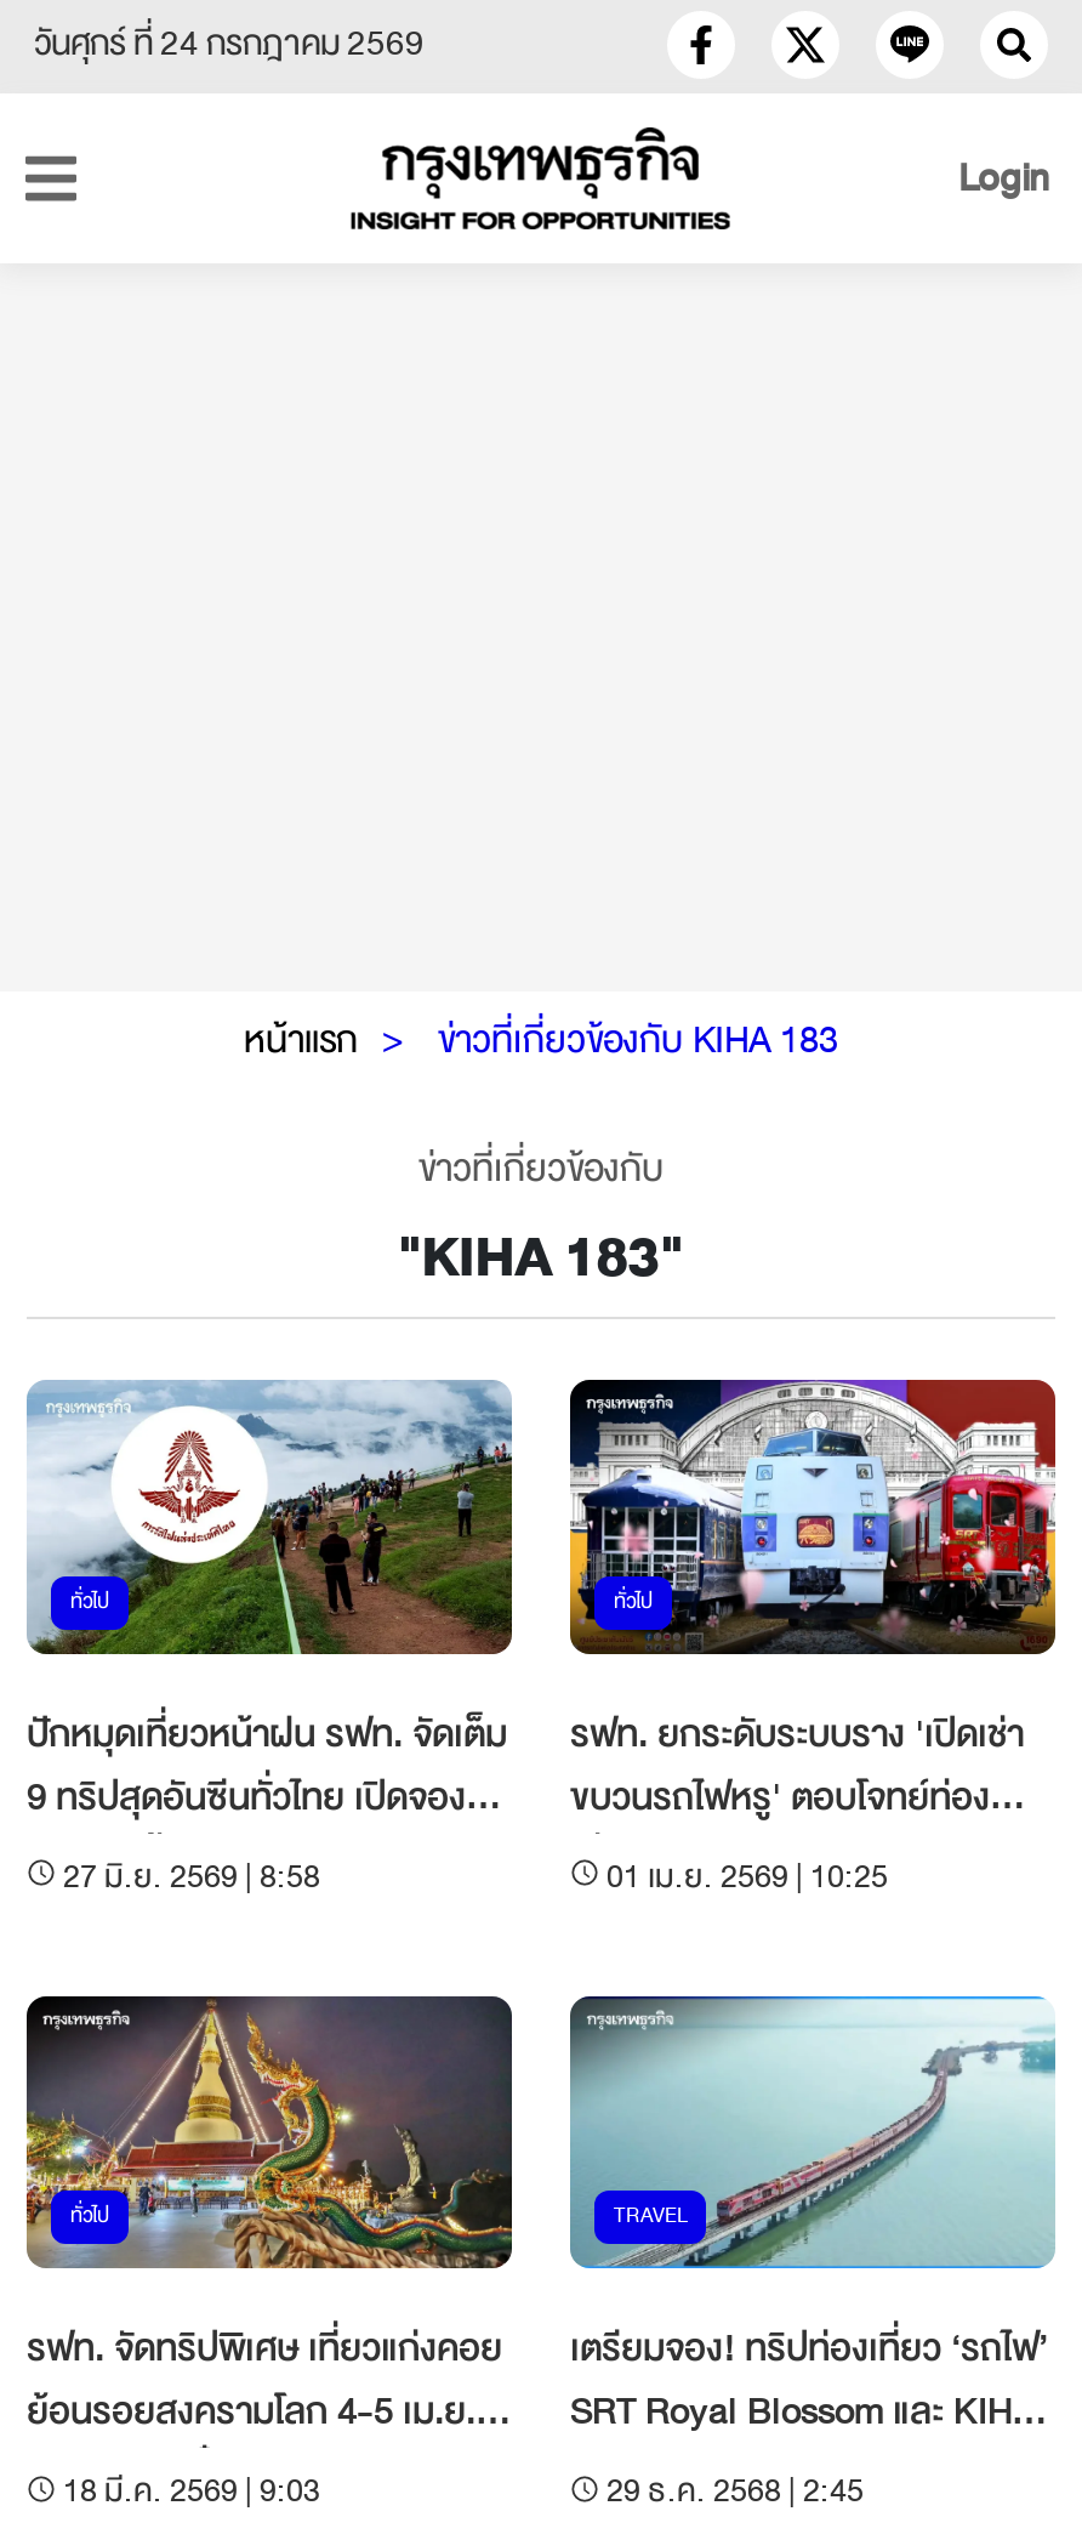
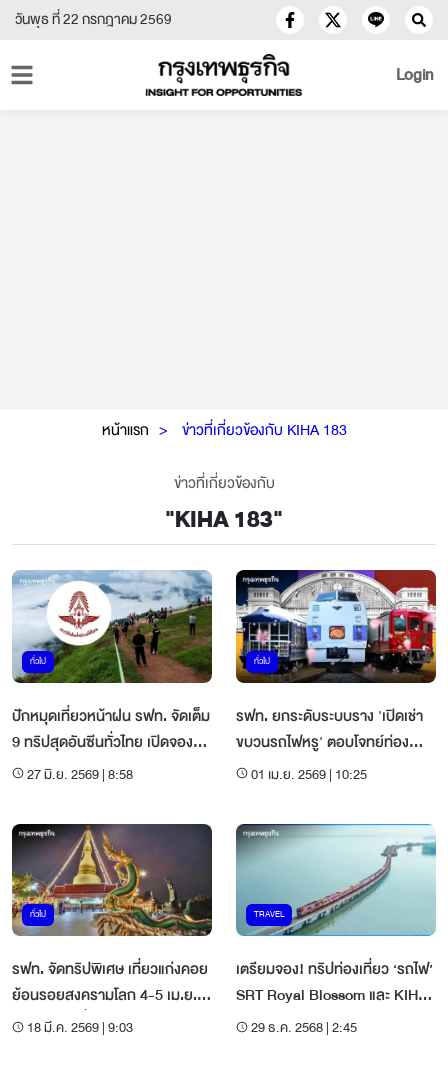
[34,13,425,74] วันศุกร์ ที่ 24 กรกฎาคม 2569 -> [15,7,172,32] วันพุธ ที่ 22 กรกฎาคม 2569

